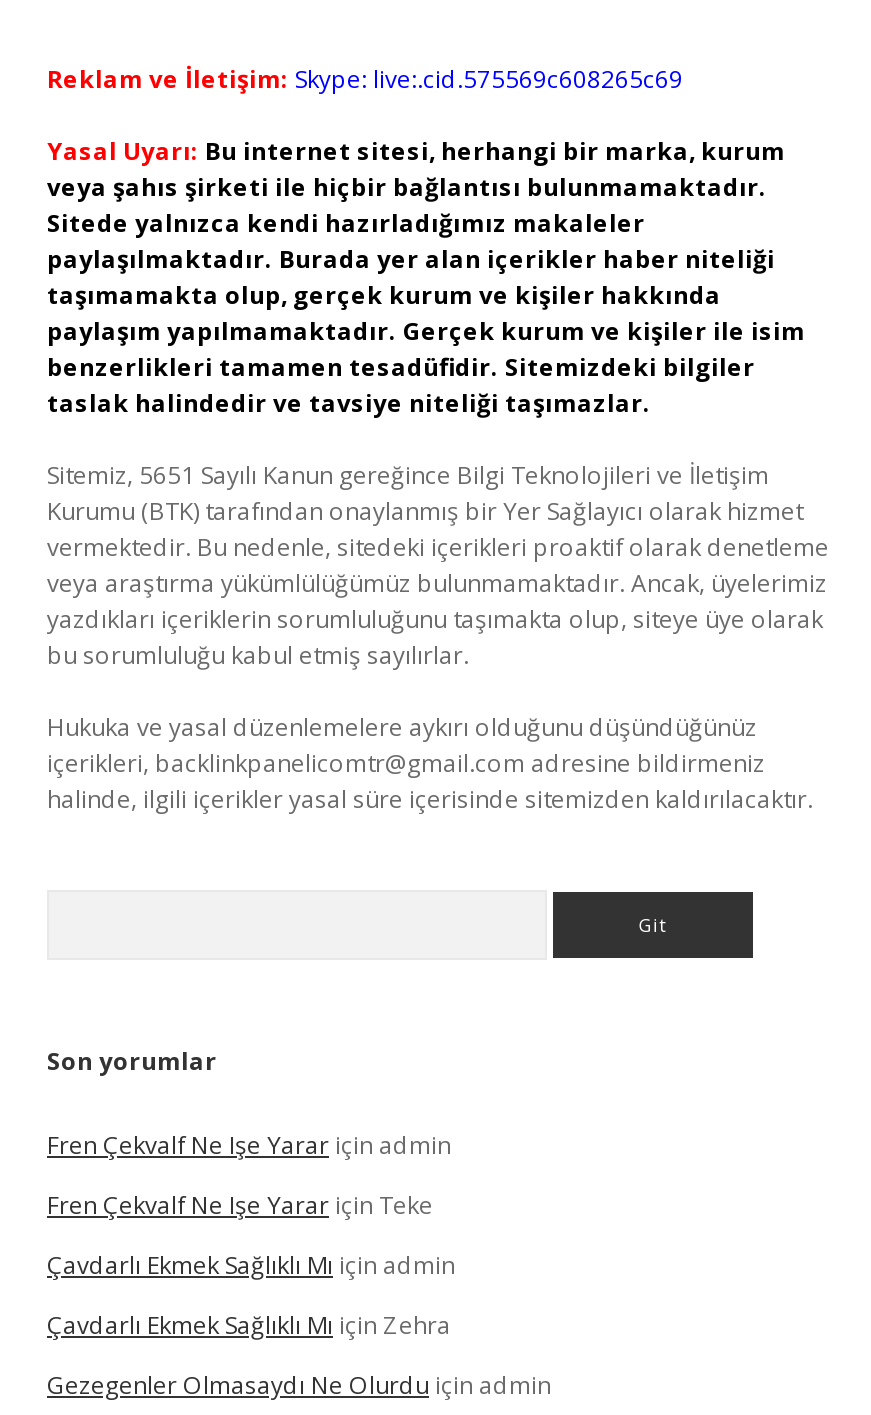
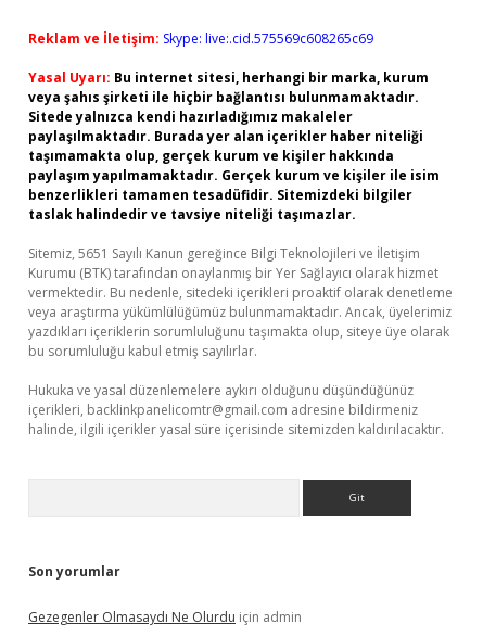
[47,1128,455,1342] Fren Çekvalf Ne Işe Yarar için admin | Fren Çekvalf Ne Işe Yarar için Teke | Çavdarlı Ekmek Sağlıklı Mı için admin | Çavdarlı Ekmek Sağlıklı Mı için Zehra -> none

